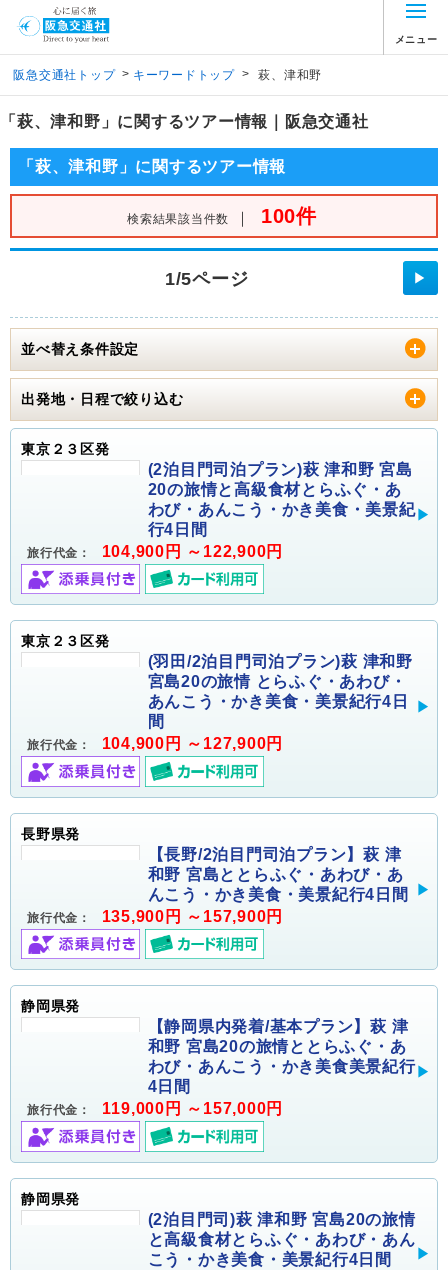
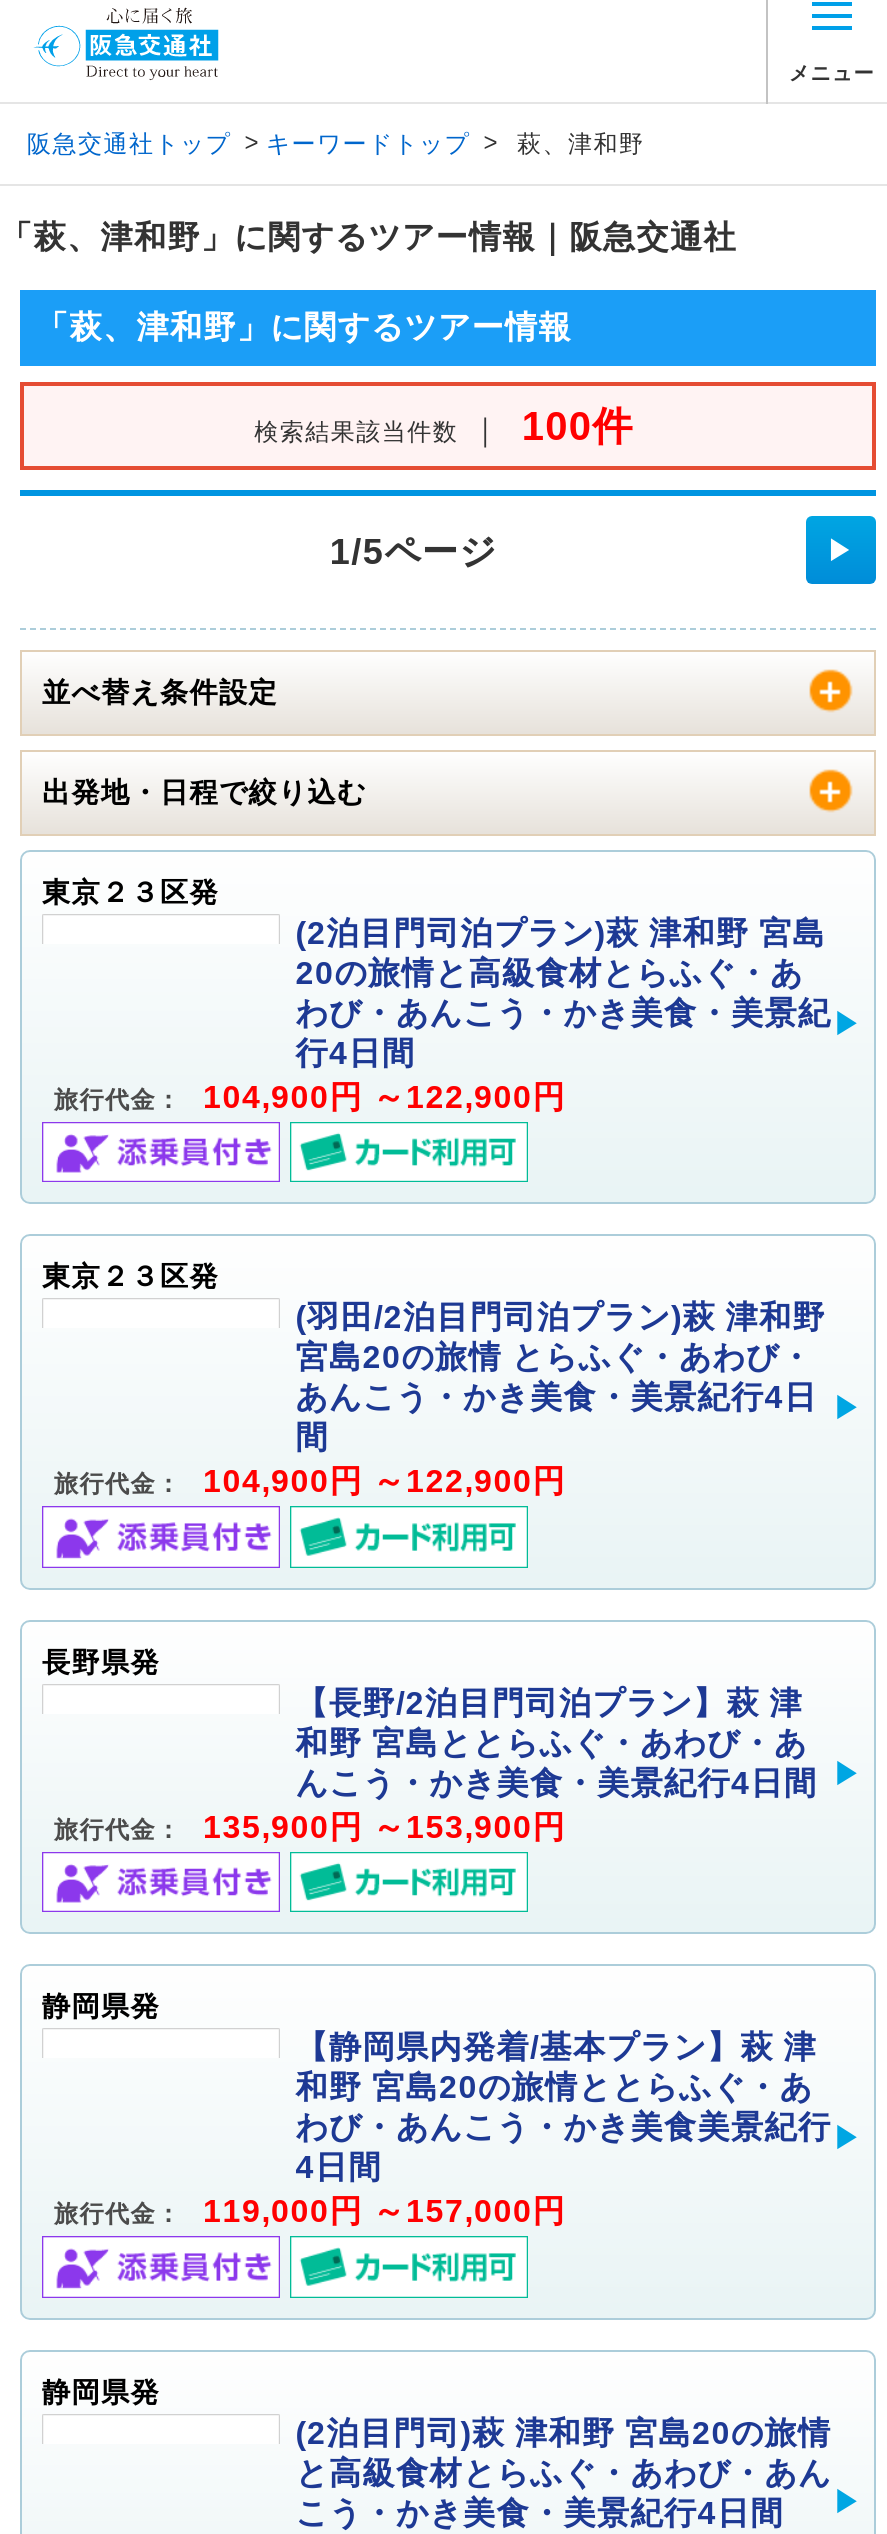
[27,735,283,752] 旅行代金： 104,900円 ～127,900円 -> [54,1465,566,1499] 旅行代金： 104,900円 ～122,900円
[27,908,283,925] 旅行代金： 135,900円 ～157,900円 -> [54,1810,566,1844] 旅行代金： 135,900円 ～153,900円

